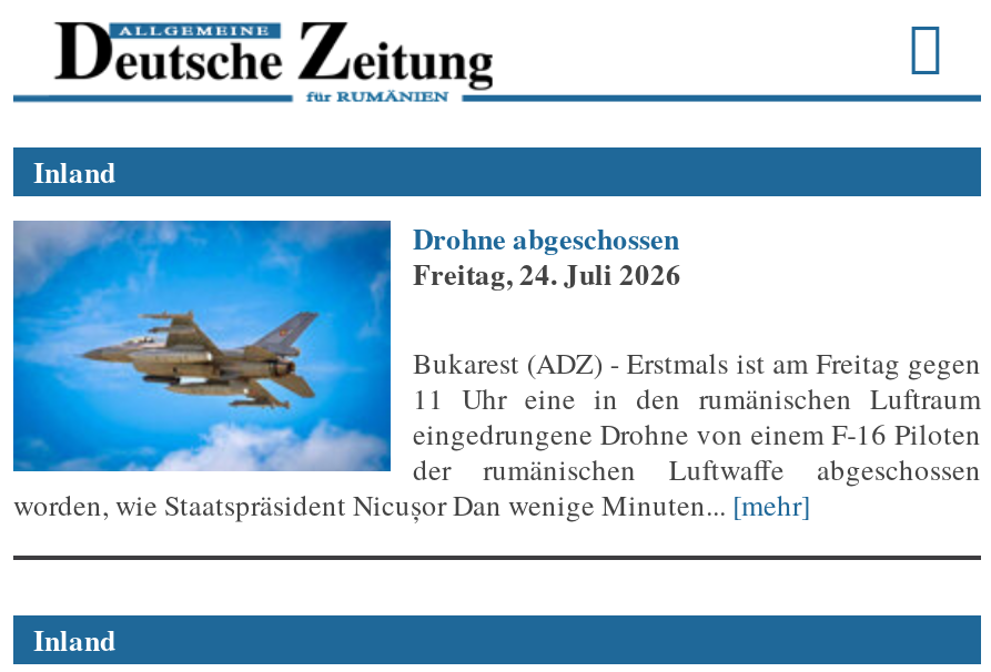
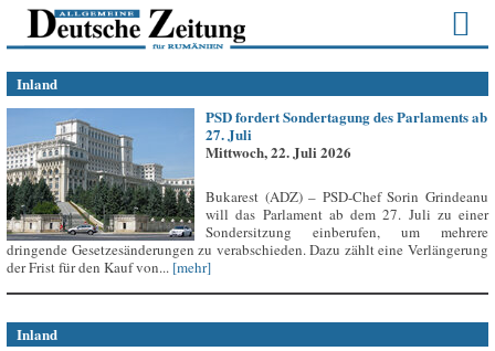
[11,221,981,525] [image] | Bukarest (ADZ) - Erstmals ist am Freitag gegen | 11 Uhr eine in den rumänischen Luftraum | eingedrungene Drohne von einem F-16 Piloten | der rumänischen Luftwaffe abgeschossen | worden, wie Staatspräsident Nicușor Dan wenige Minuten... [mehr] -> [6,107,488,277] [image] | Bukarest (ADZ) – PSD-Chef Sorin Grindeanu | will das Parlament ab dem 27. Juli zu einer | Sondersitzung einberufen, um mehrere | dringende Gesetzesänderungen zu verabschieden. Dazu zählt eine Verlängerung | der Frist für den Kauf von... [mehr]
[413,216,681,294] Drohne abgeschossen | Freitag, 24. Juli 2026 -> [206,106,487,162] PSD fordert Sondertagung des Parlaments ab | 27. Juli | Mittwoch, 22. Juli 2026

